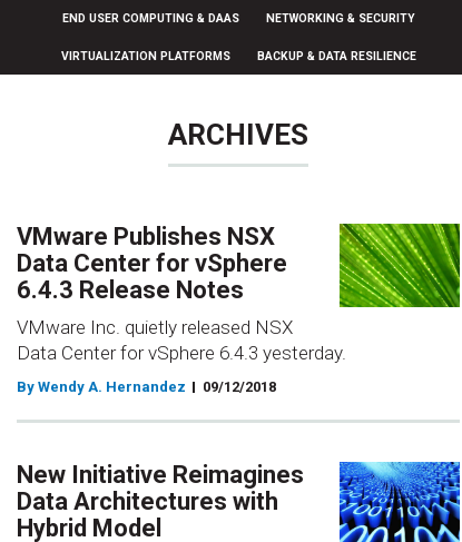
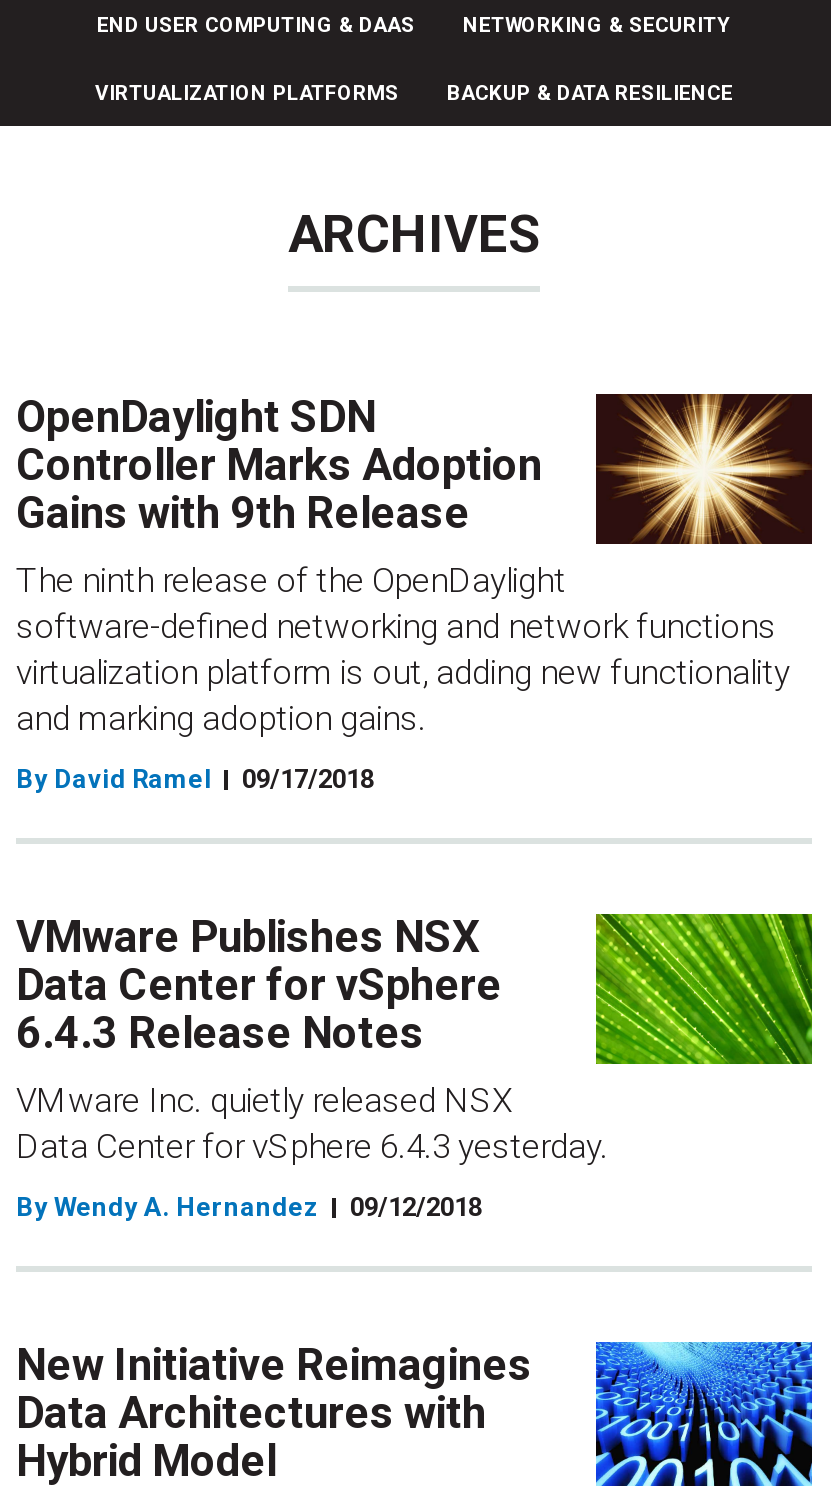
none -> [16,392,814,794] [image] | OpenDaylight SDN | Controller Marks Adoption | Gains with 9th Release | The ninth release of the OpenDaylight | software-defined networking and network functions | virtualization platform is out, adding new functionality | and marking adoption gains. | By David Ramel | 09/17/2018

